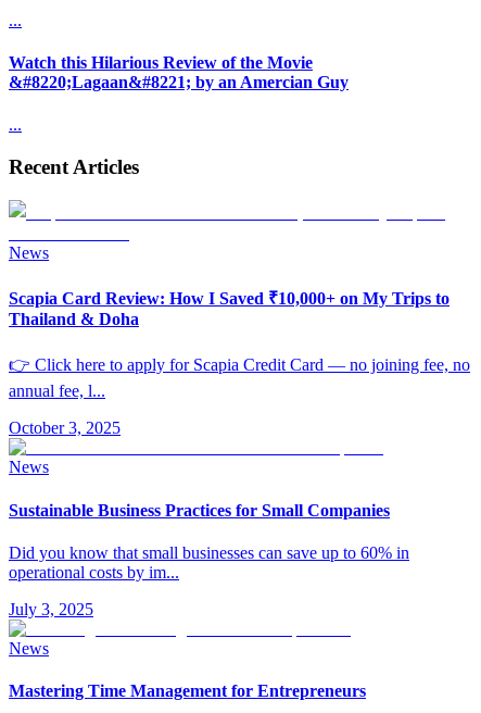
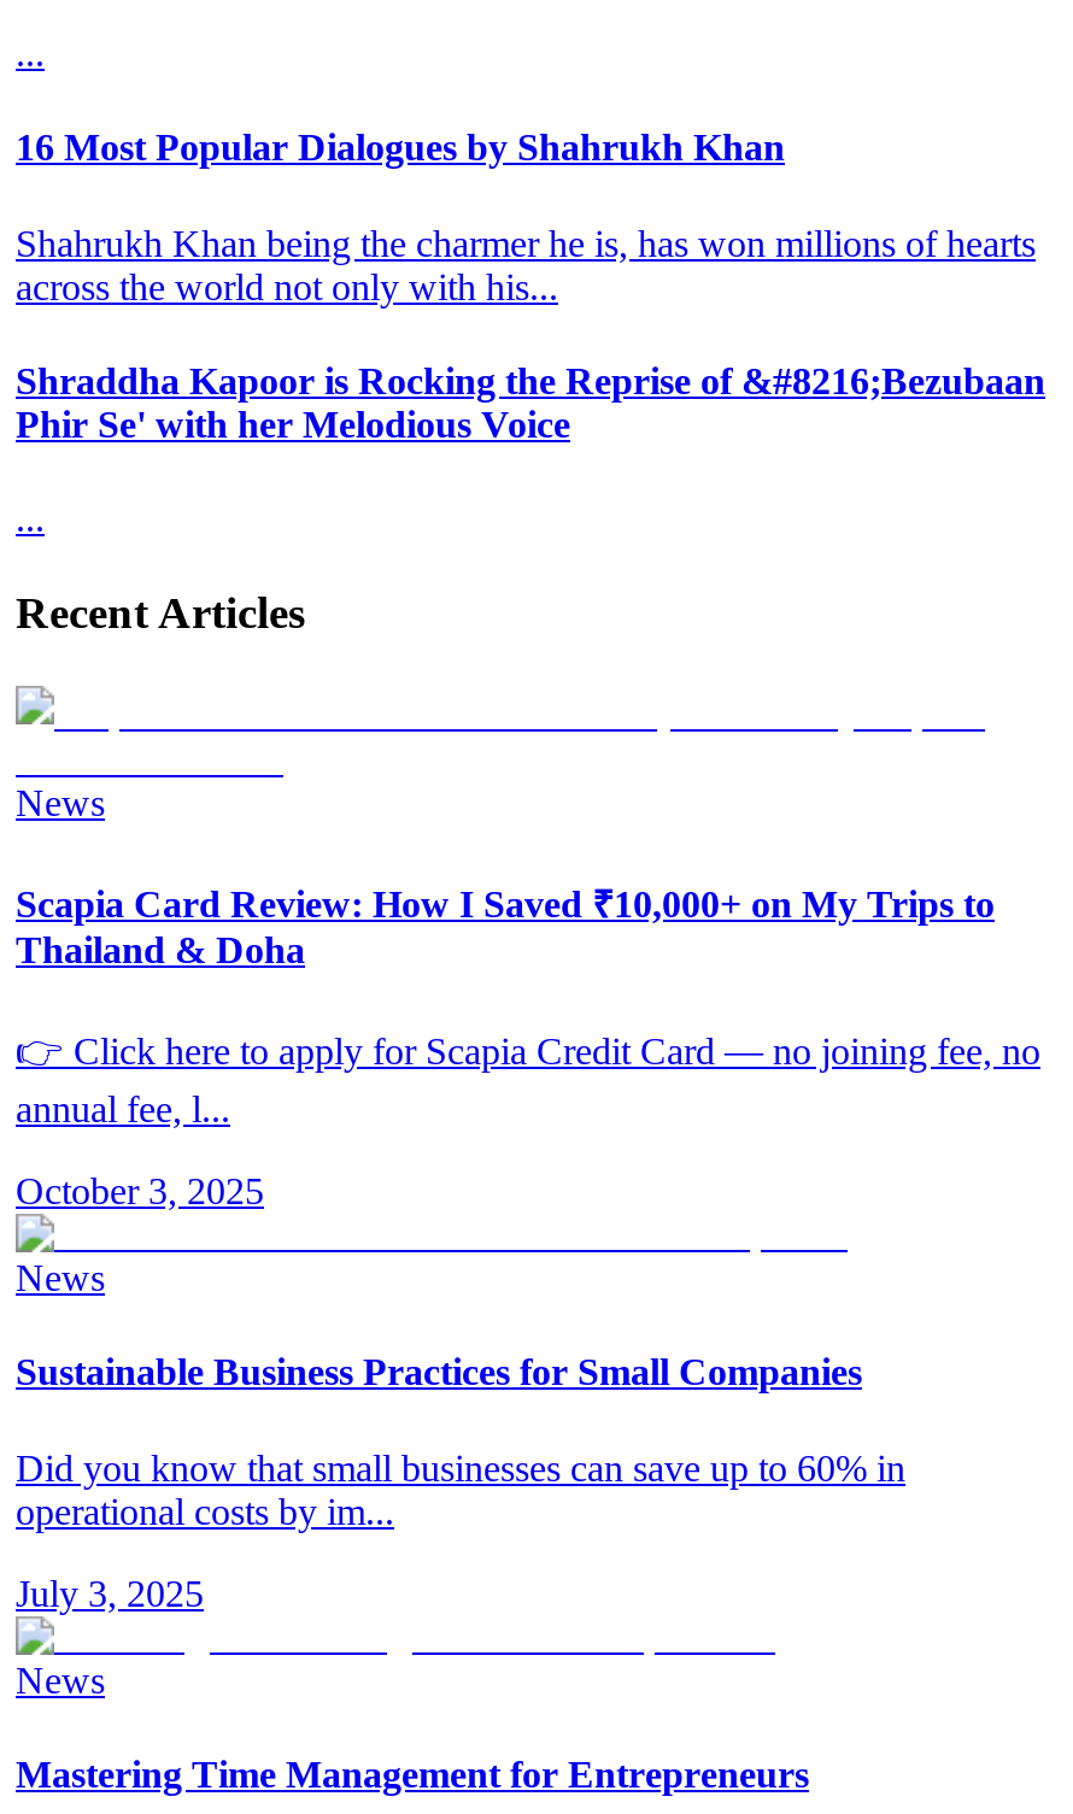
[9,53,349,92] Watch this Hilarious Review of the Movie | &#8220;Lagaan&#8221; by an Amercian Guy -> [16,127,1045,444] 16 Most Popular Dialogues by Shahrukh Khan | Shahrukh Khan being the charmer he is, has won millions of hearts | across the world not only with his... | Shraddha Kapoor is Rocking the Reprise of &#8216;Bezubaan | Phir Se' with her Melodious Voice

